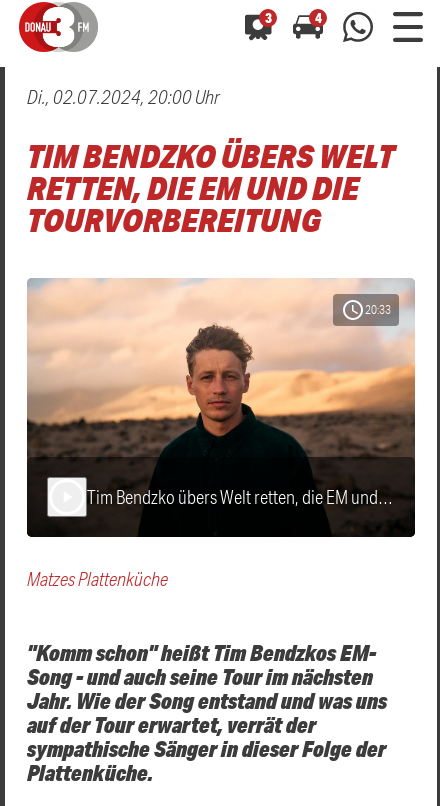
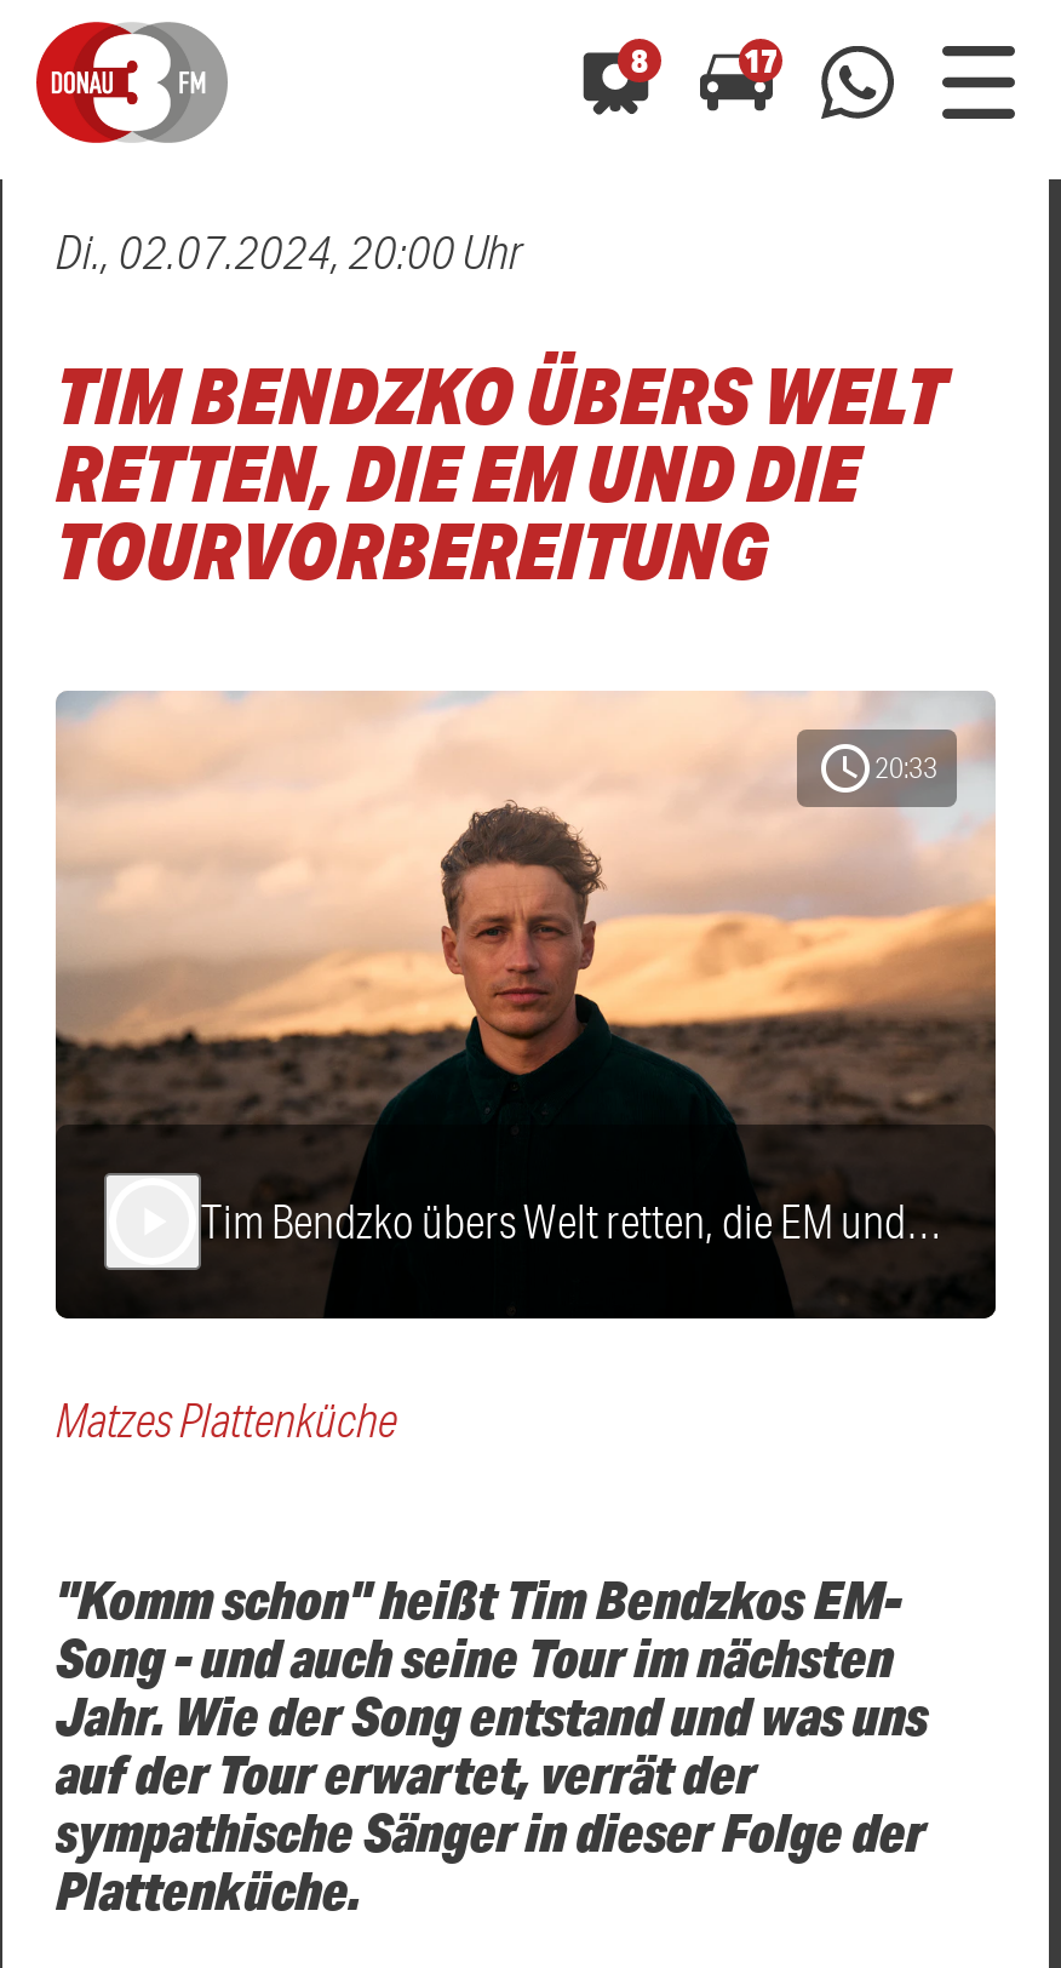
[264,9,271,27] 3 -> [631,39,648,82] 8
[314,9,321,27] 4 -> [744,39,778,82] 17

